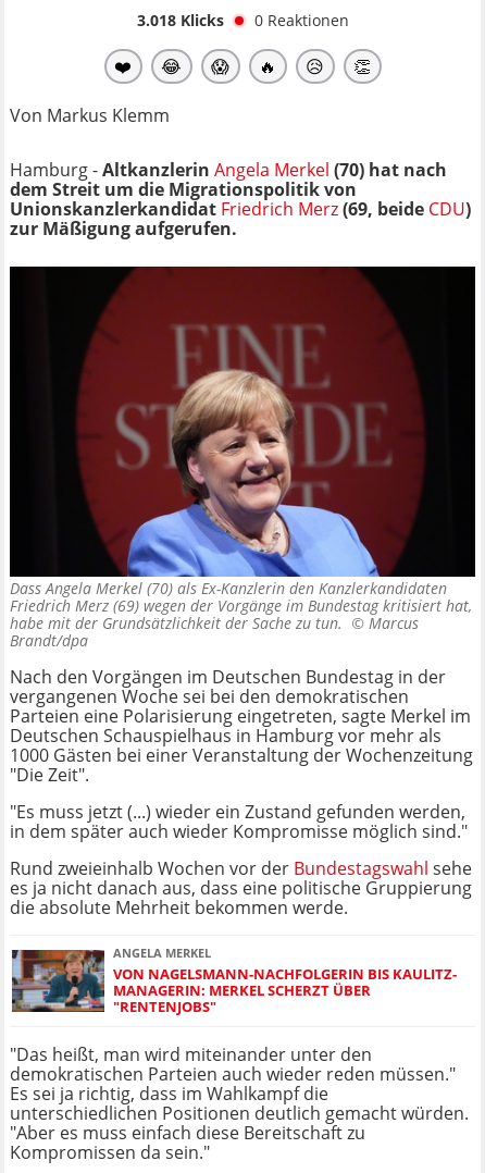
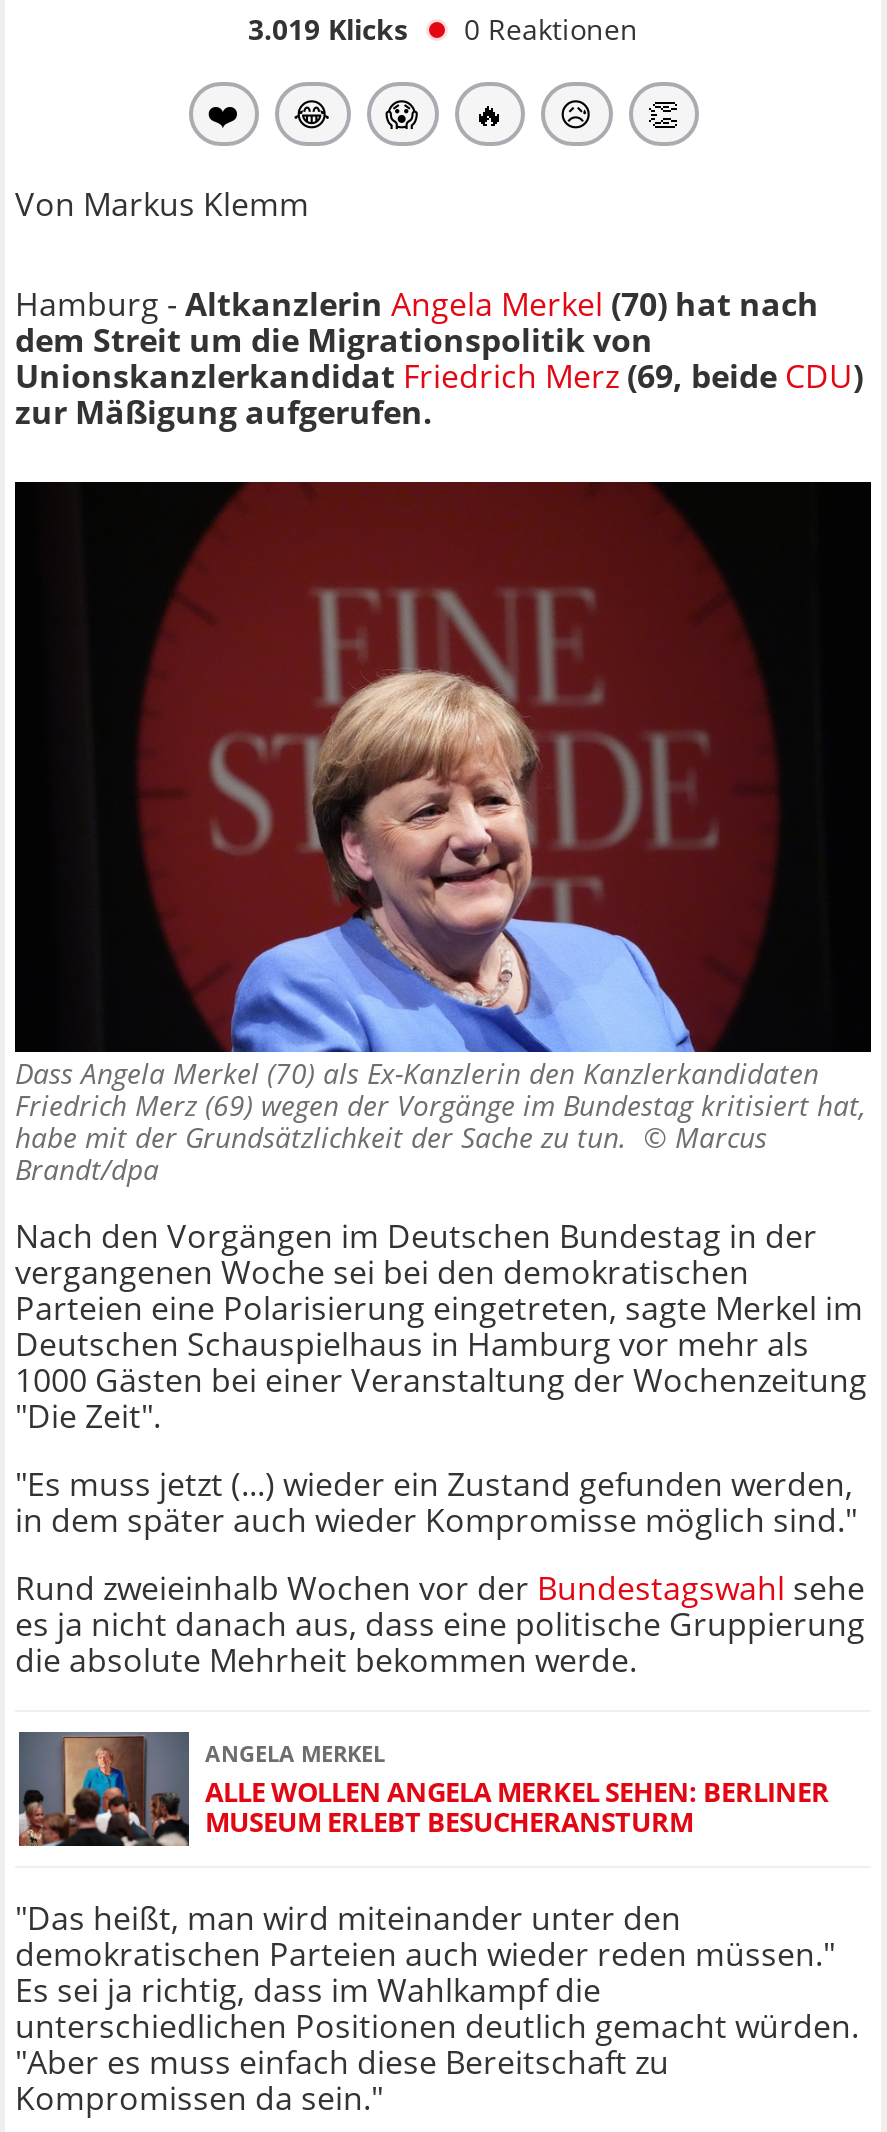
[136,10,349,30] 3.018 Klicks 0 Reaktionen -> [248,10,638,48] 3.019 Klicks 0 Reaktionen
[12,947,457,1016] [image] | VON NAGELSMANN-NACHFOLGERIN BIS KAULITZ- | MANAGERIN: MERKEL SCHERZT ÜBER | "RENTENJOBS" -> [19,1730,829,1848] [image] | ALLE WOLLEN ANGELA MERKEL SEHEN: BERLINER | MUSEUM ERLEBT BESUCHERANSTURM

